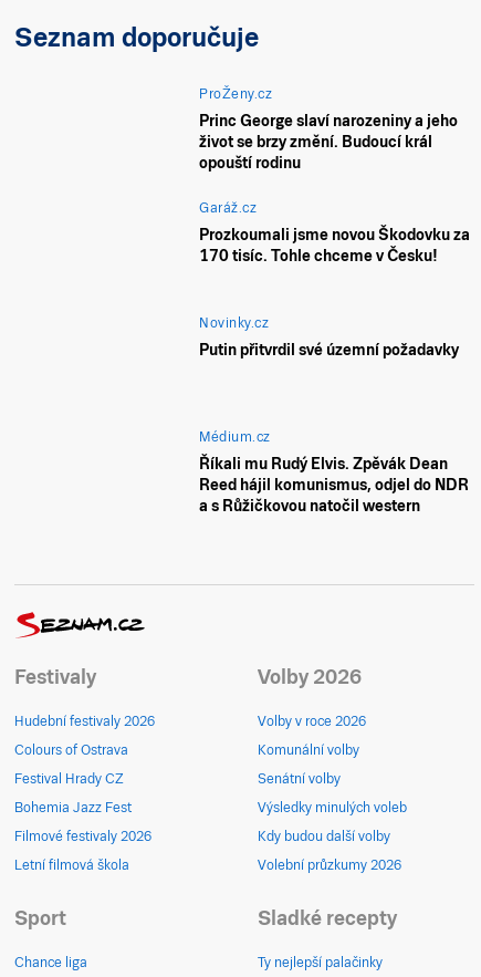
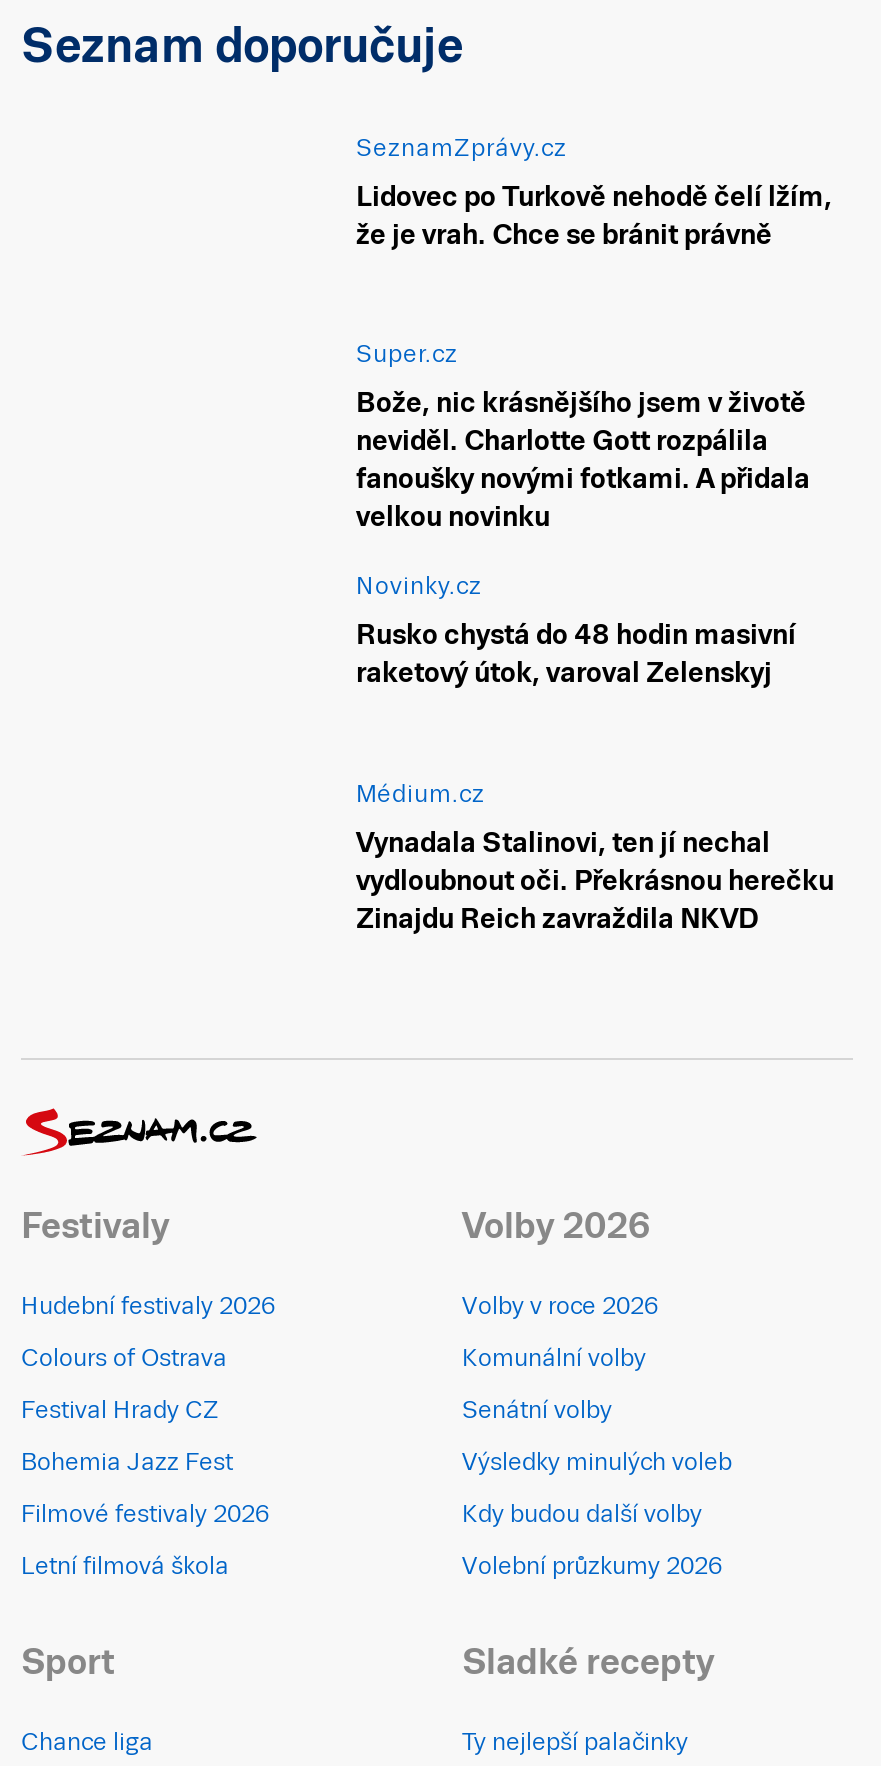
[200,86,273,102] ProŽeny.cz -> [356,134,567,162] SeznamZprávy.cz
[200,112,458,172] Princ George slaví narozeniny a jeho | život se brzy změní. Budoucí král | opouští rodinu -> [356,180,832,250] Lidovec po Turkově nehodě čelí lžím, | že je vrah. Chce se bránit právně
[200,201,257,216] Garáž.cz -> [356,341,458,369] Super.cz
[200,226,470,265] Prozkoumali jsme novou Škodovku za | 170 tisíc. Tohle chceme v Česku! -> [356,387,810,533] Bože, nic krásnějšího jsem v životě | neviděl. Charlotte Gott rozpálila | fanoušky novými fotkami. A přidala | velkou novinku
[200,341,459,358] Putin přitvrdil své územní požadavky -> [356,619,796,689] Rusko chystá do 48 hodin masivní | raketový útok, varoval Zelenskyj
[200,455,469,515] Říkali mu Rudý Elvis. Zpěvák Dean | Reed hájil komunismus, odjel do NDR | a s Růžičkovou natočil western -> [356,826,834,934] Vynadala Stalinovi, ten jí nechal | vydloubnout oči. Překrásnou herečku | Zinajdu Reich zavraždila NKVD

